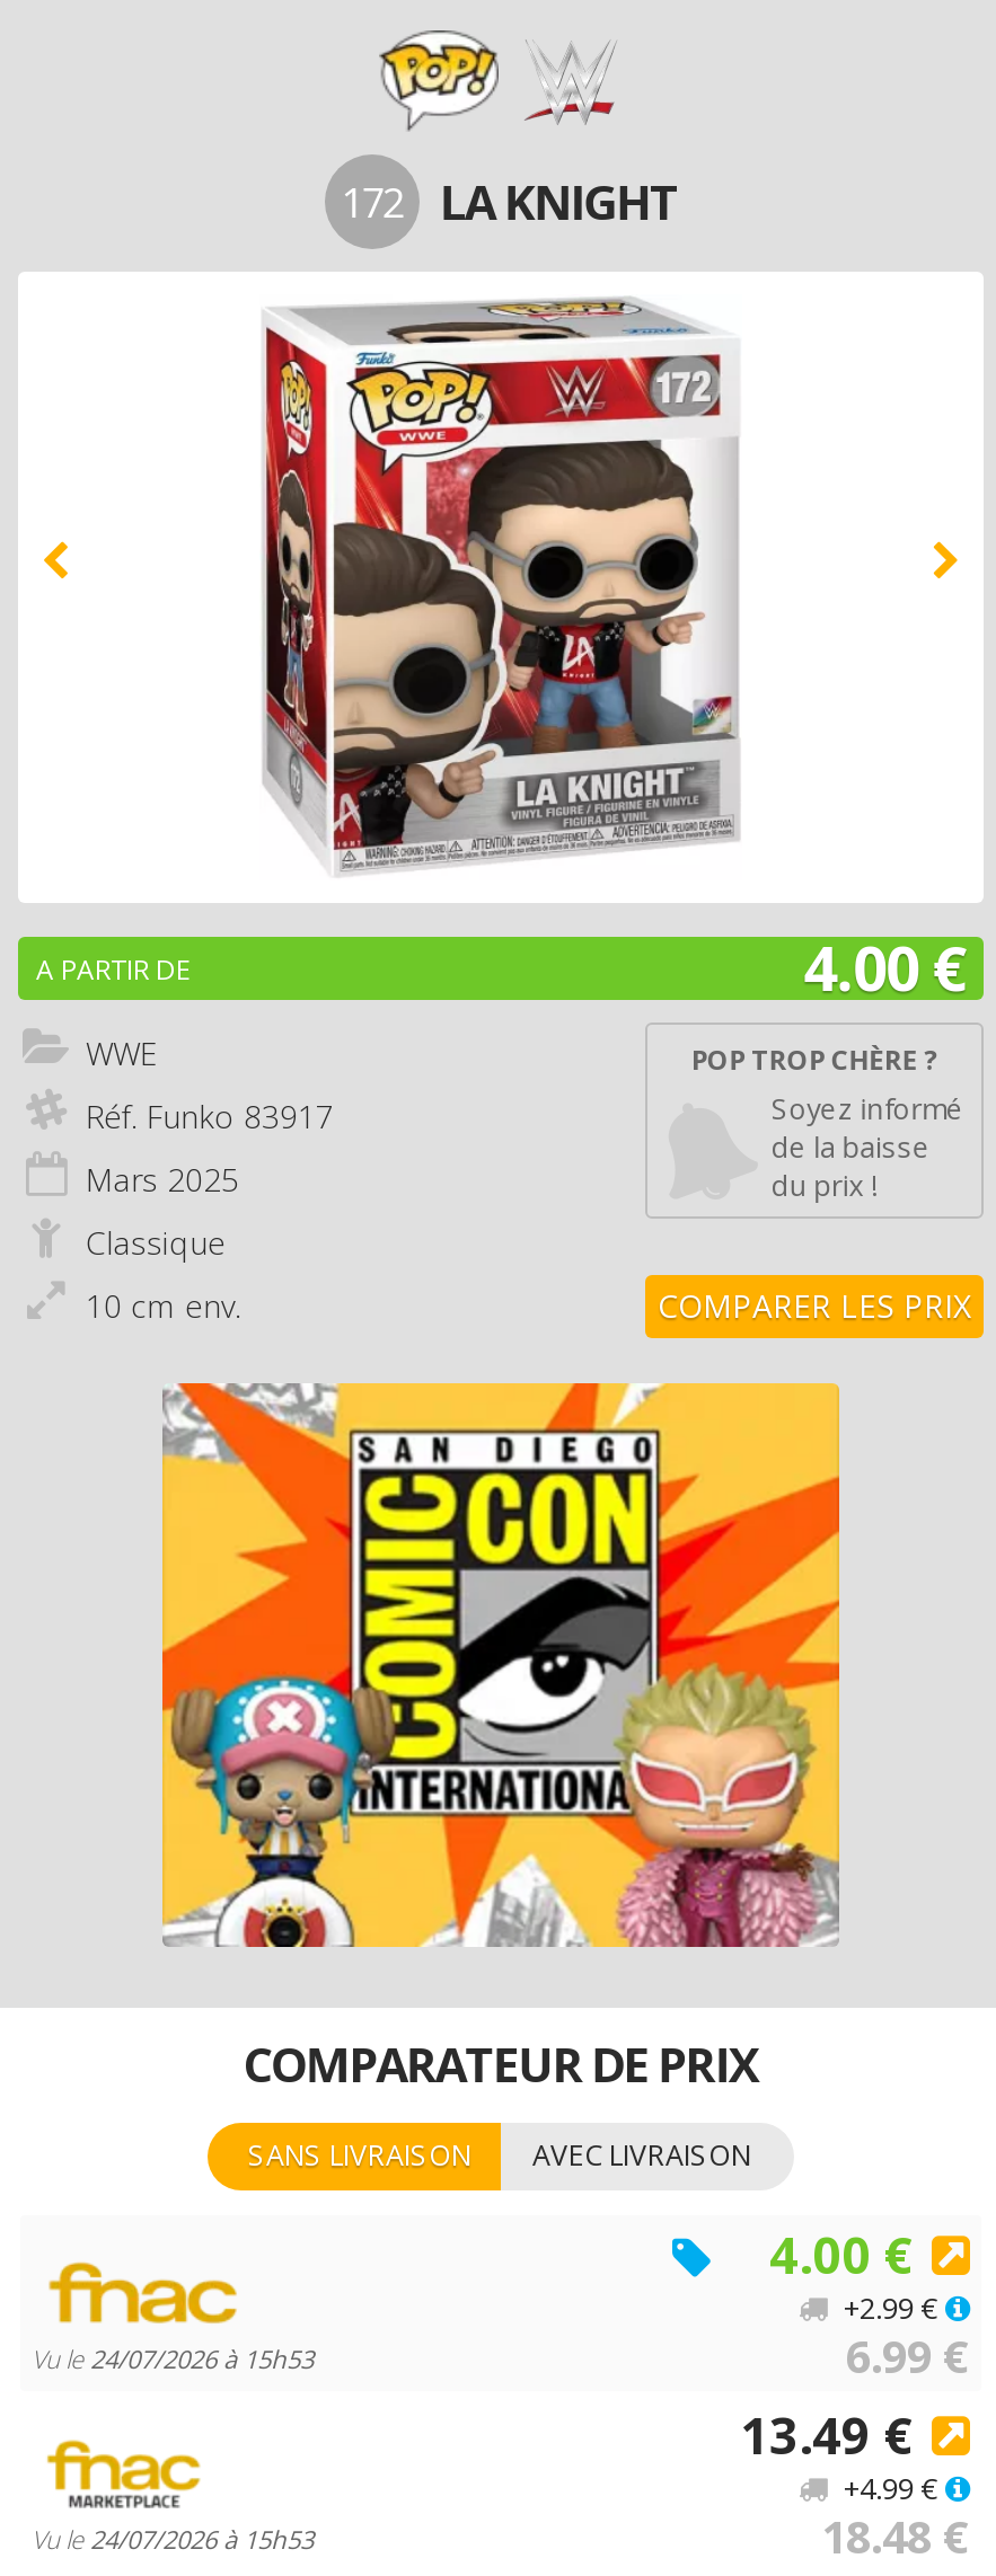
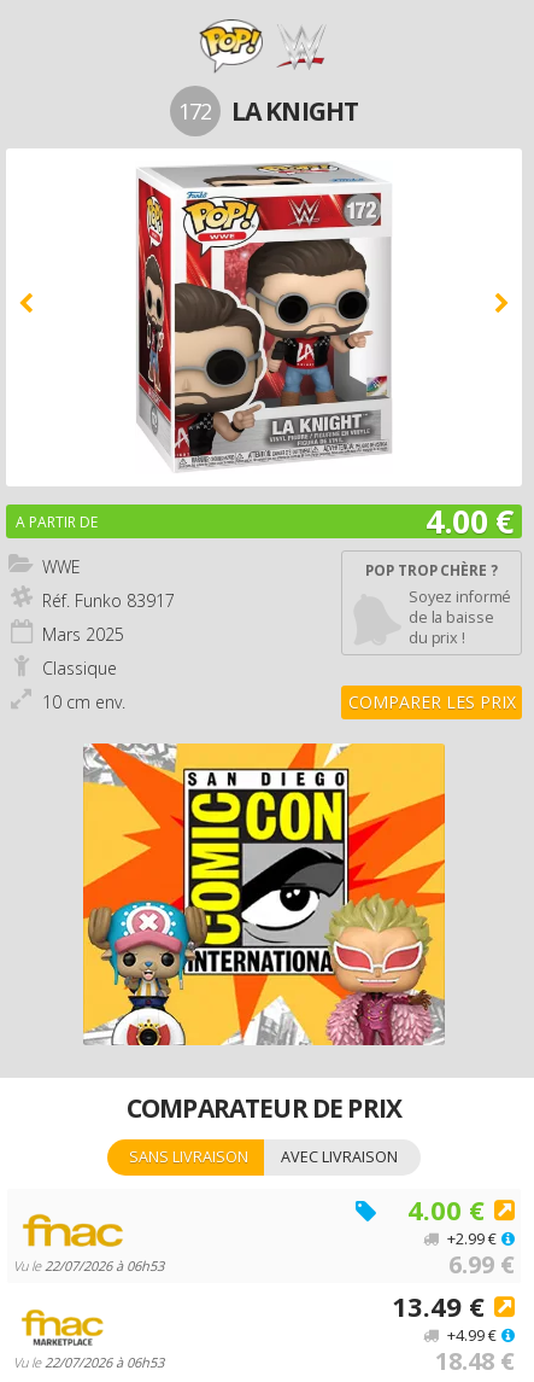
[32,2342,314,2375] Vu le 24/07/2026 à 15h53 -> [13,1256,164,1275] Vu le 22/07/2026 à 06h53
[32,2522,314,2556] Vu le 24/07/2026 à 15h53 -> [13,1353,164,1371] Vu le 22/07/2026 à 06h53

